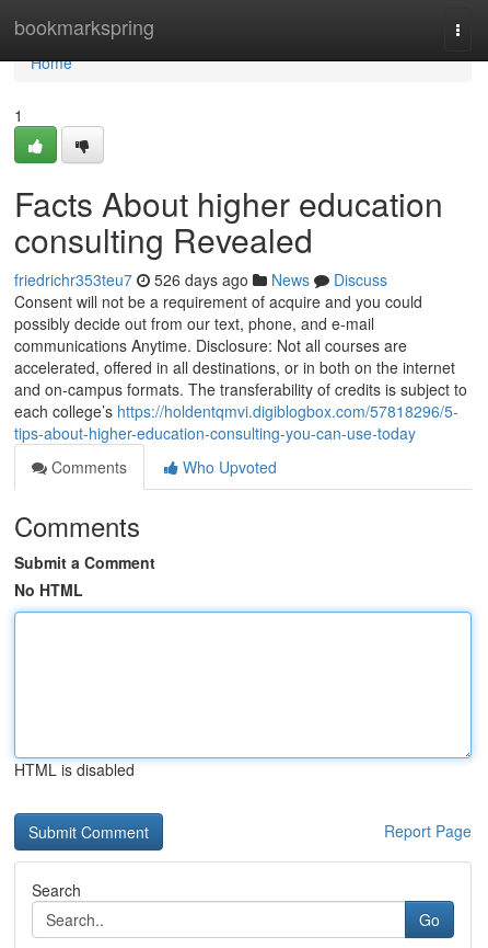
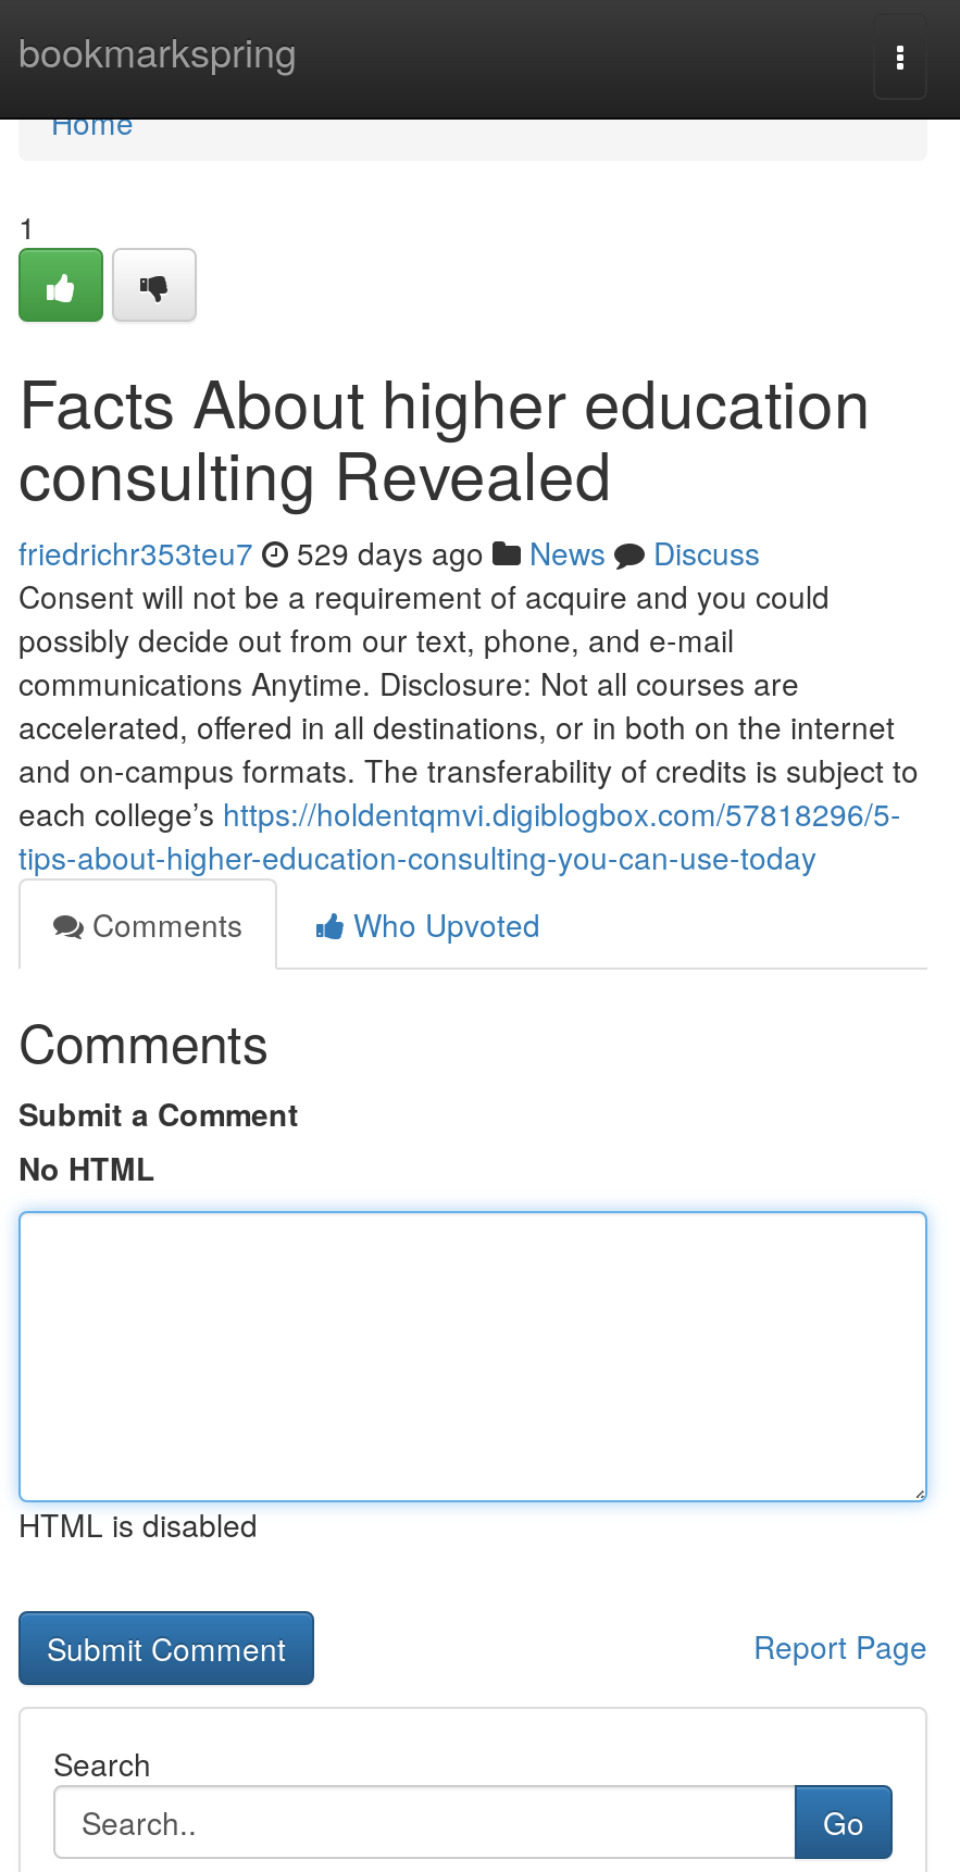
[14,269,387,290] friedrichr353teu7 526 days ago News Discuss -> [18,531,760,574] friedrichr353teu7 529 days ago News Discuss

